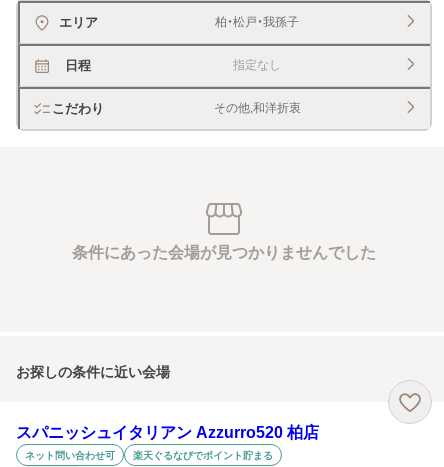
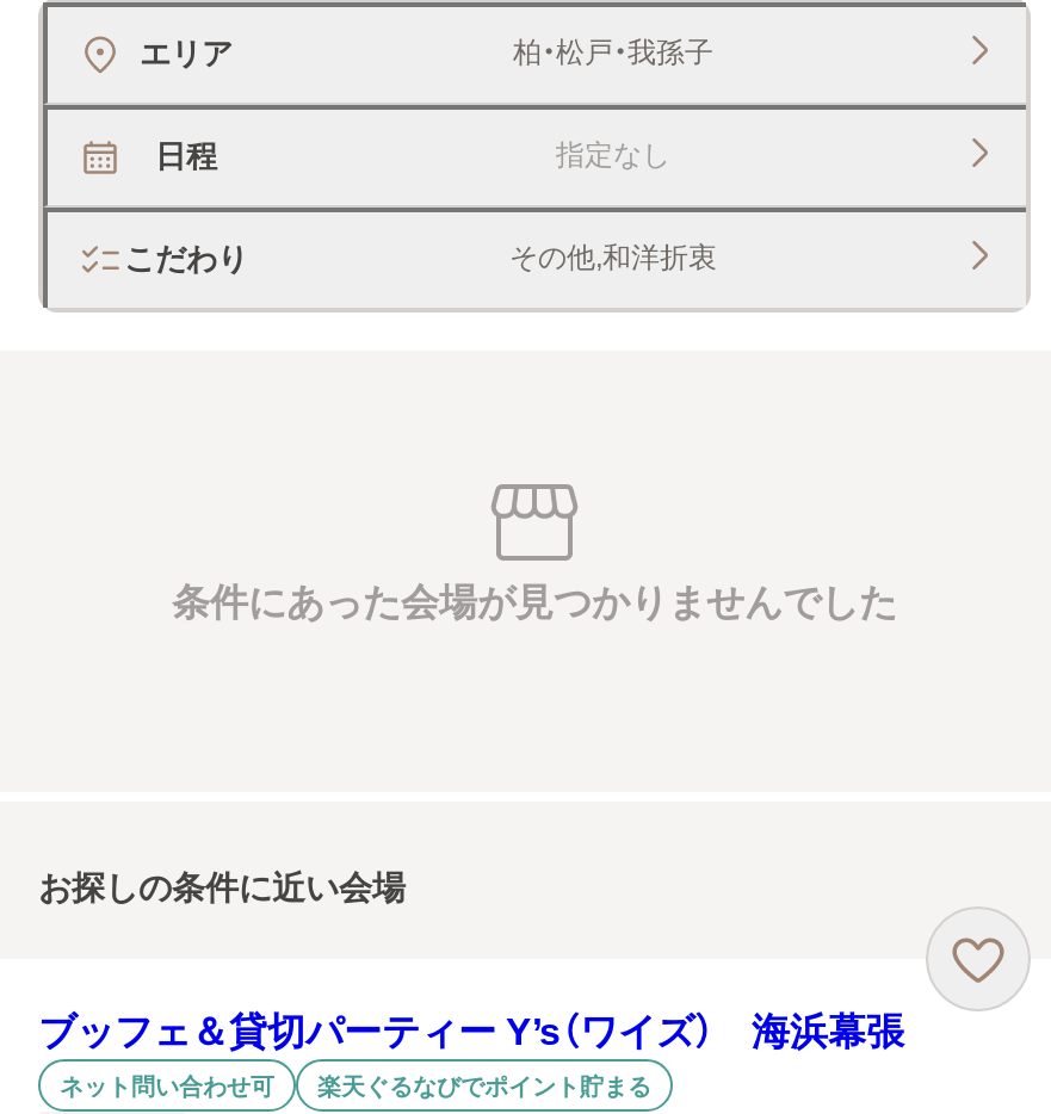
[16,424,319,441] スパニッシュイタリアン Azzurro520 柏店 -> [38,1011,904,1052] ブッフェ＆貸切パーティー Y’s（ワイズ） 海浜幕張

